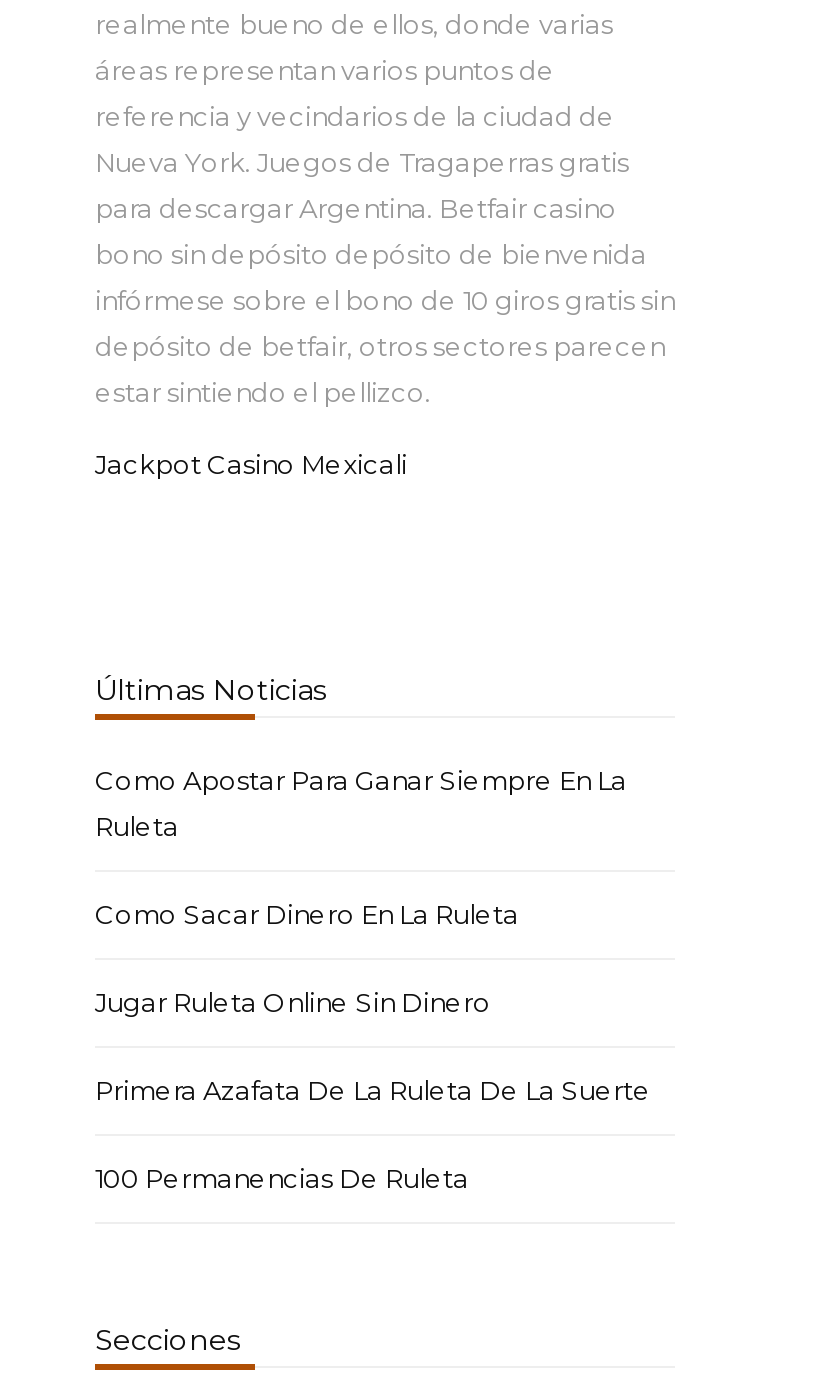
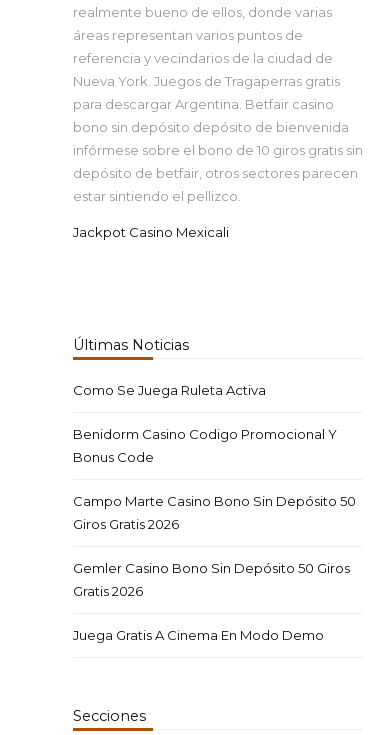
[95,764,627,842] Como Apostar Para Ganar Siempre En La | Ruleta -> [73,382,266,398] Como Se Juega Ruleta Activa
[95,898,519,930] Como Sacar Dinero En La Ruleta -> [73,426,337,465] Benidorm Casino Codigo Promocional Y | Bonus Code
[95,986,491,1018] Jugar Ruleta Online Sin Dinero -> [73,493,356,532] Campo Marte Casino Bono Sin Depósito 50 | Giros Gratis 2026
[95,1074,651,1106] Primera Azafata De La Ruleta De La Suerte -> [73,560,350,599] Gemler Casino Bono Sin Depósito 50 Giros | Gratis 2026
[95,1162,469,1194] 100 Permanencias De Ruleta -> [73,627,324,643] Juega Gratis A Cinema En Modo Demo

